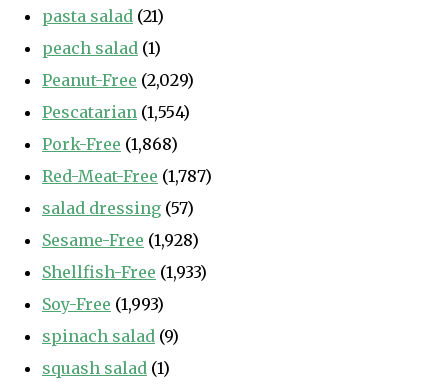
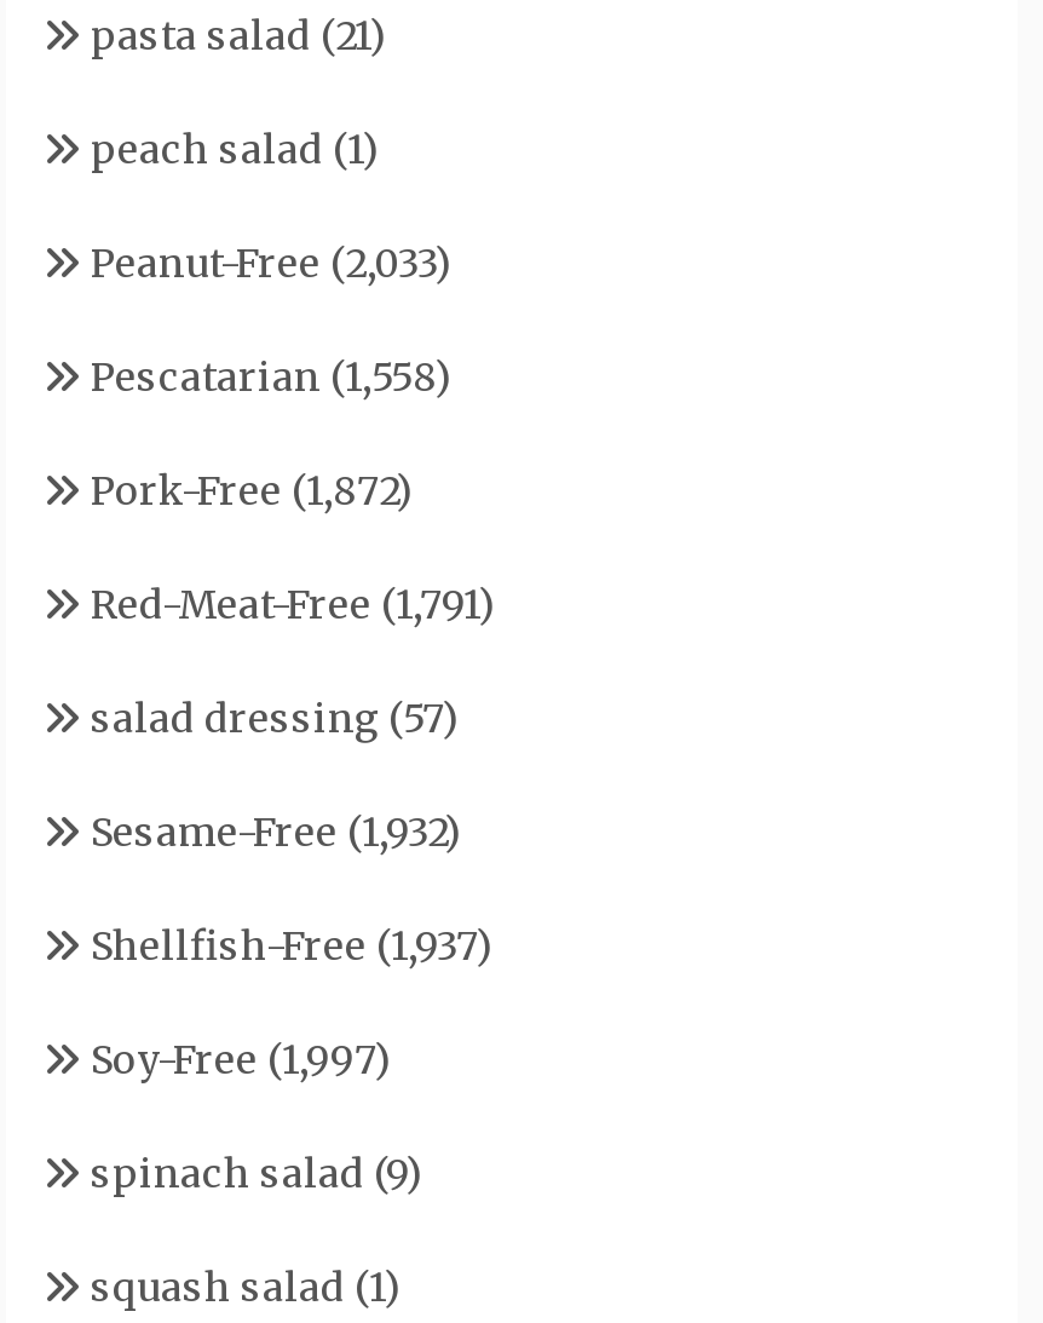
[42,70,194,90] Peanut-Free (2,029) -> [91,239,451,287] Peanut-Free (2,033)
[42,102,190,122] Pescatarian (1,554) -> [91,352,451,401] Pescatarian (1,558)
[42,134,178,154] Pork-Free (1,868) -> [91,466,413,515] Pork-Free (1,872)
[42,166,212,186] Red-Meat-Free (1,787) -> [91,580,495,628] Red-Meat-Free (1,791)
[42,230,199,250] Sesame-Free (1,928) -> [91,808,461,856] Sesame-Free (1,932)
[42,262,207,282] Shellfish-Free (1,933) -> [91,921,492,970] Shellfish-Free (1,937)
[42,294,164,314] Soy-Free (1,993) -> [91,1035,391,1084] Soy-Free (1,997)

